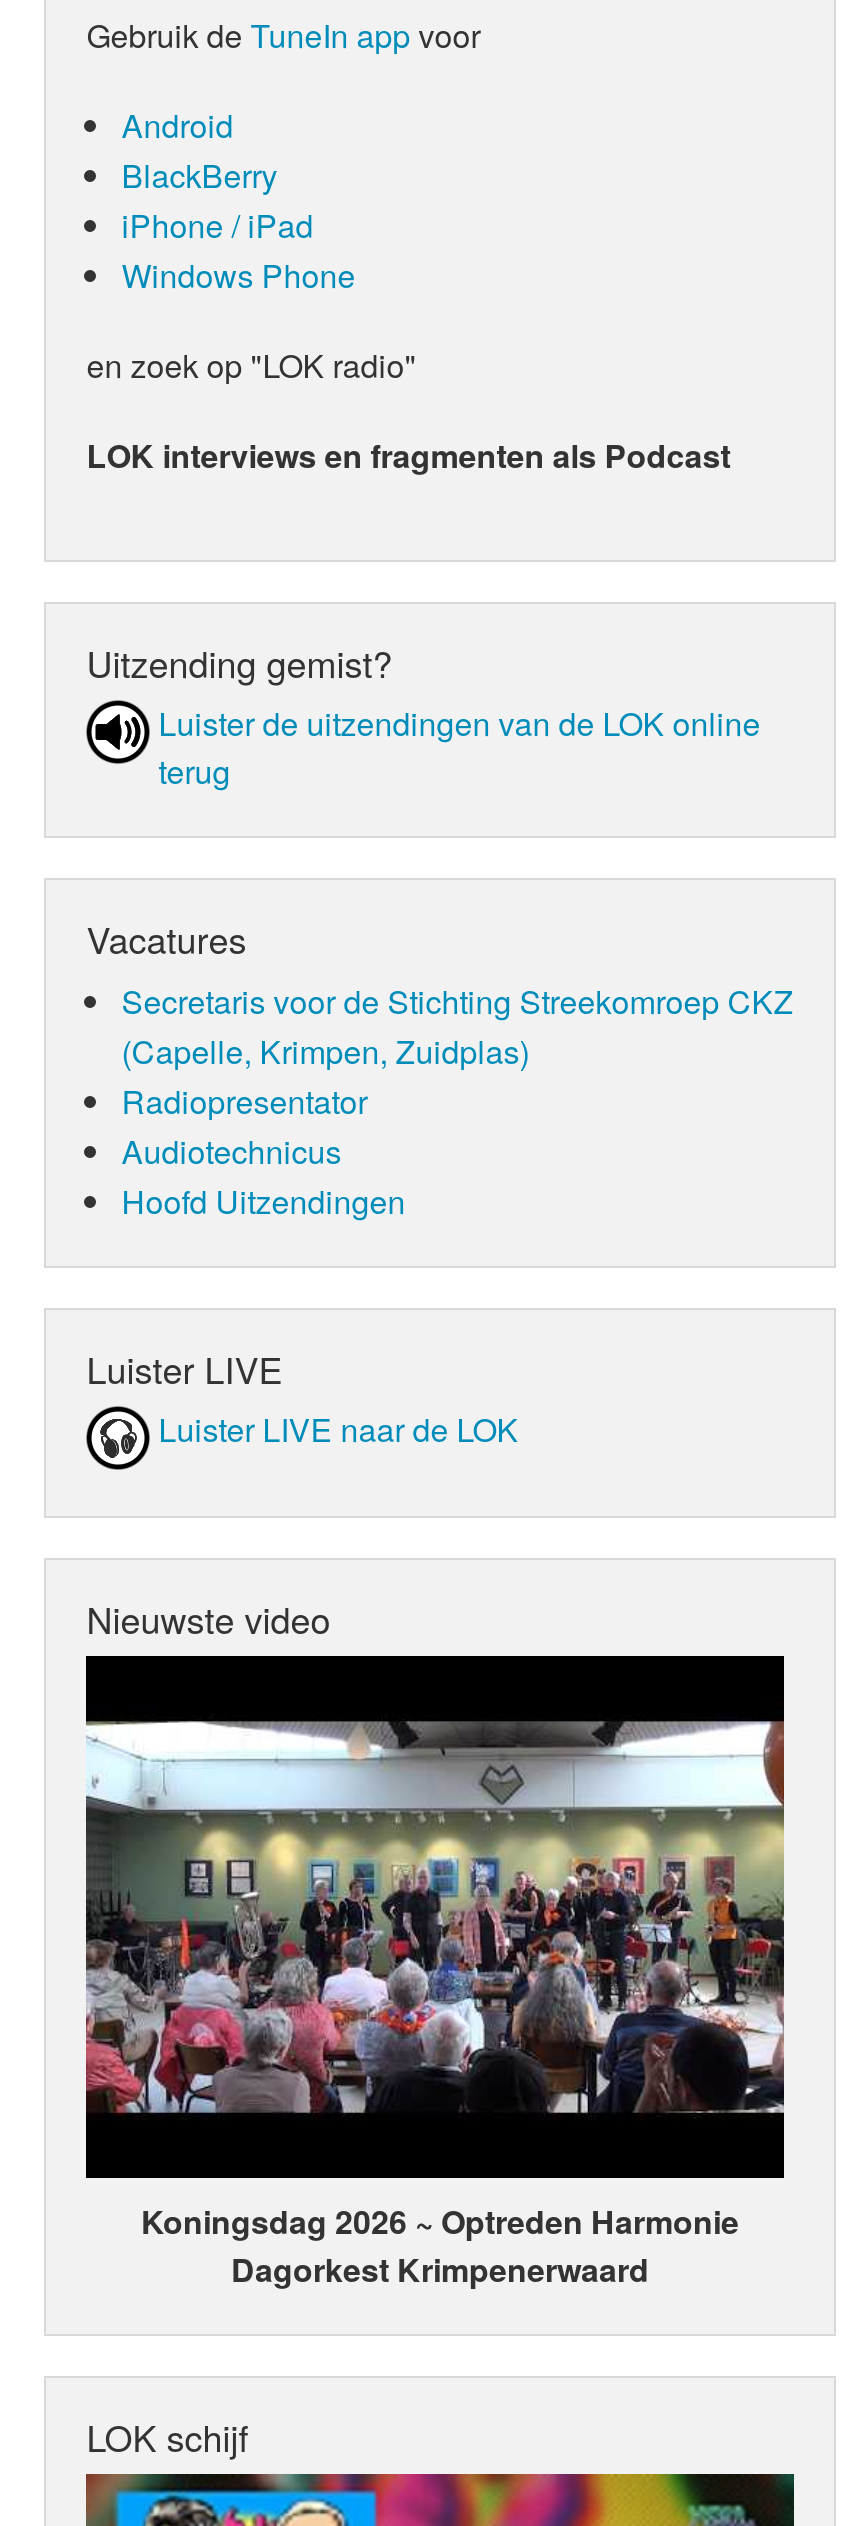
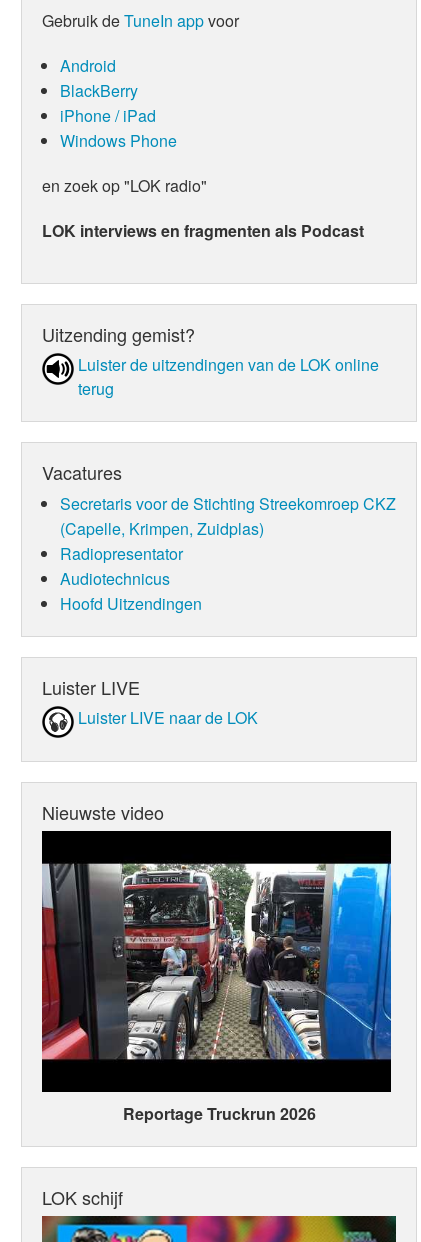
[86,1720,786,2114] [image] -> [41,862,392,1061] [image]
[141,2199,739,2293] Koningsdag 2026 ~ Optreden Harmonie | Dagorkest Krimpenerwaard -> [122,1102,315,1125] Reportage Truckrun 2026

